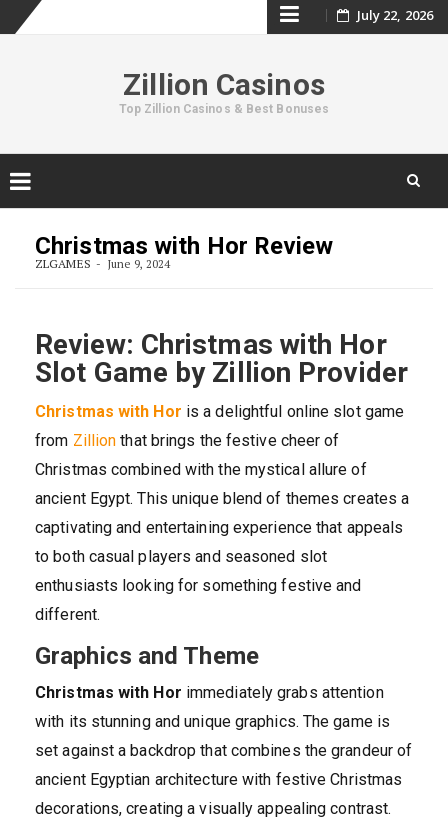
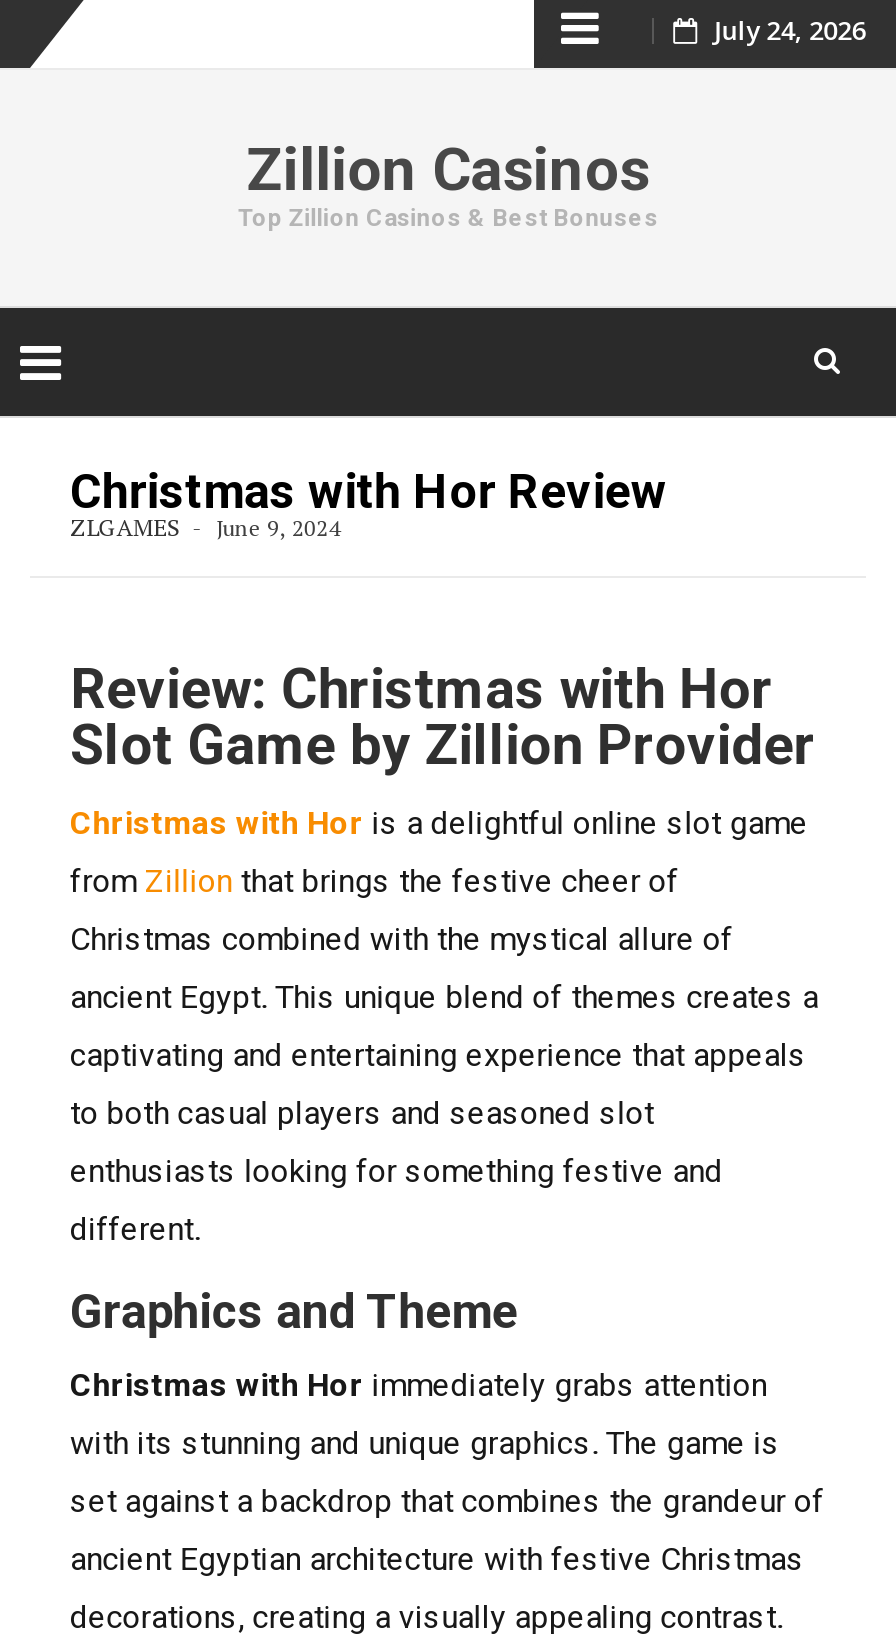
[357,6,433,24] July 22, 2026 -> [713,12,866,48] July 24, 2026

